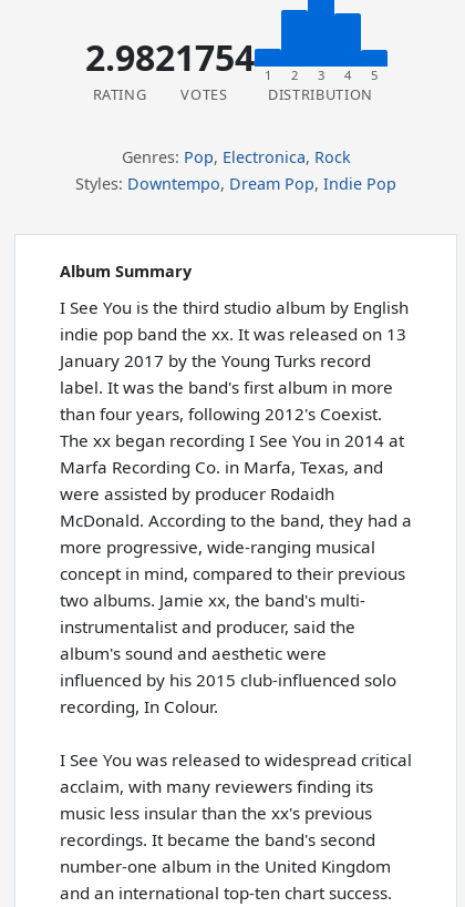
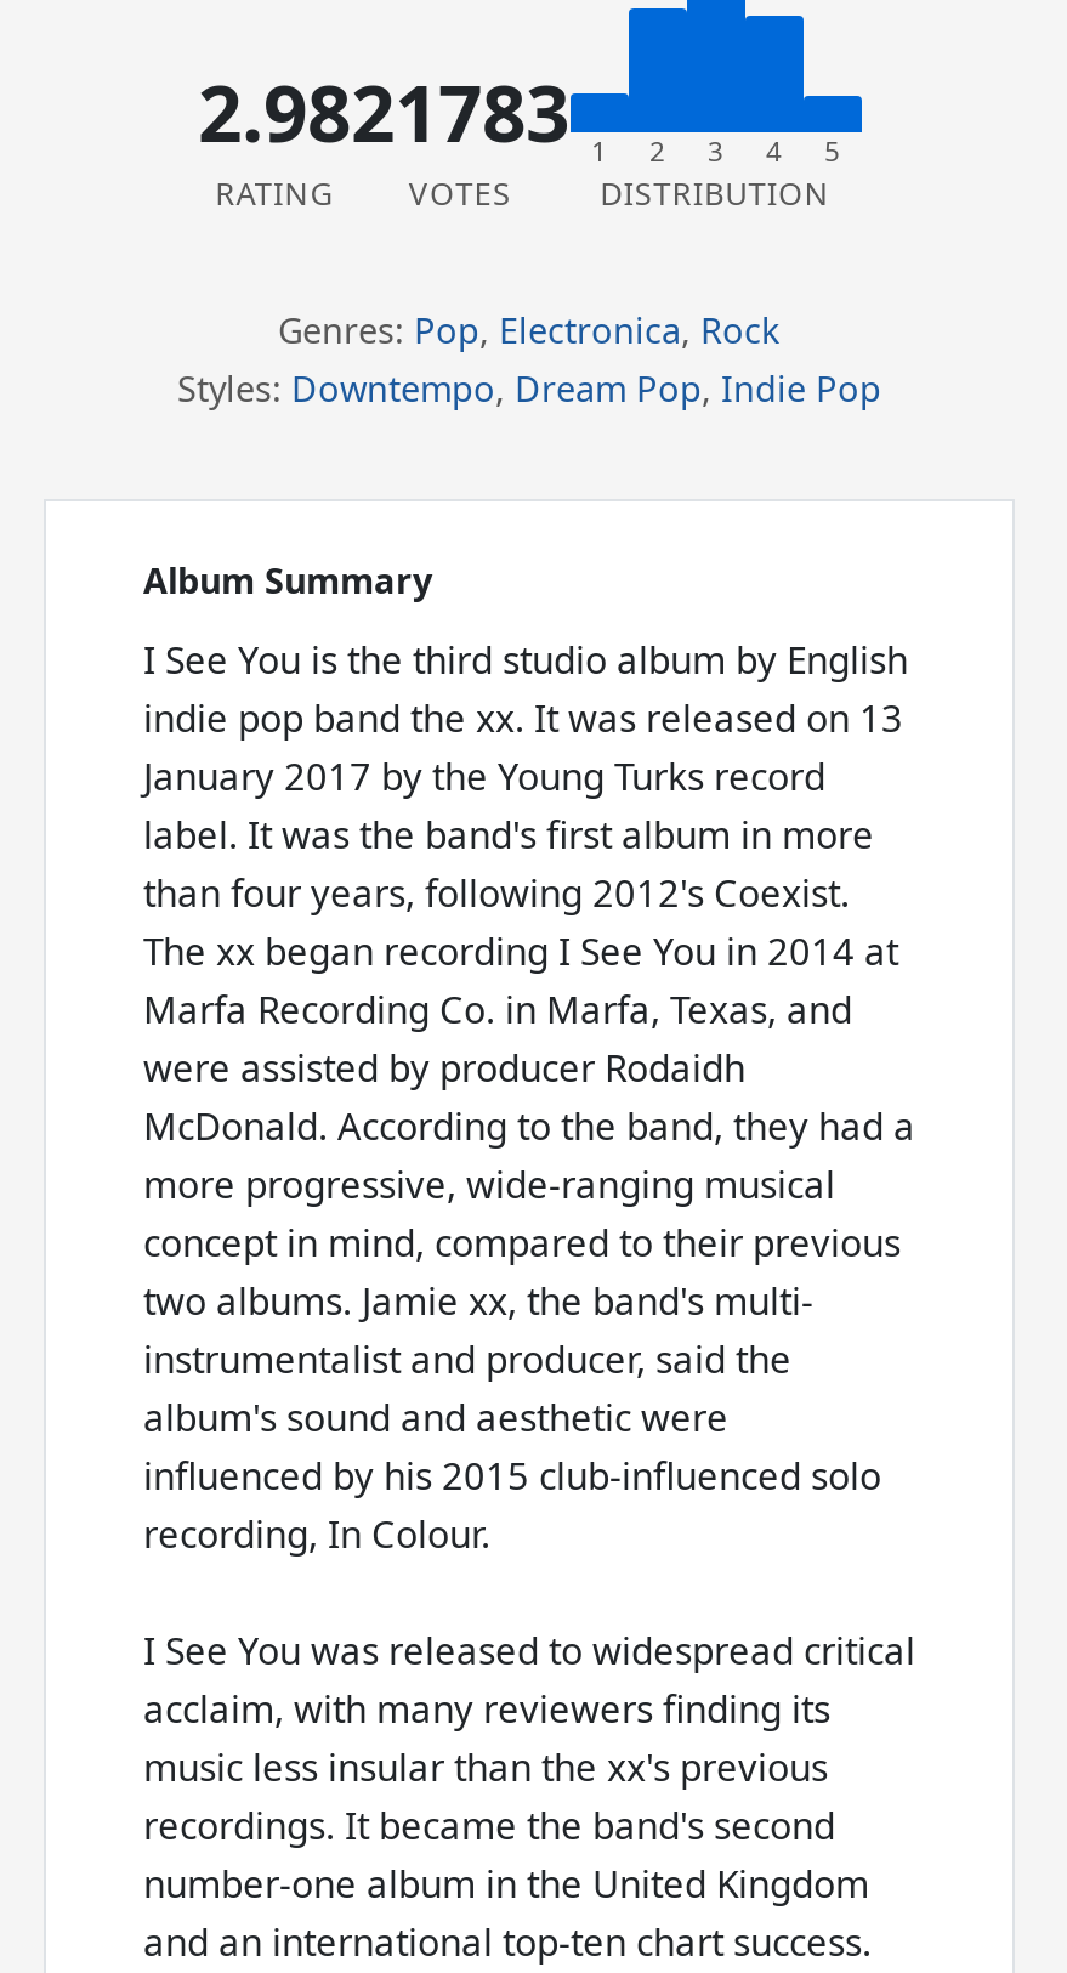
[154,33,254,81] 21754 -> [351,59,569,164] 21783

